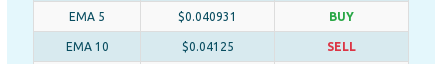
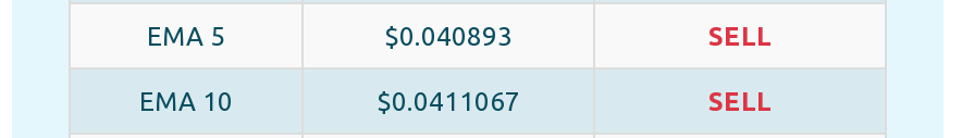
[178,10,354,23] $0.040931 | BUY -> [384,22,772,50] $0.040893 | SELL
[181,40,233,53] $0.04125 -> [377,87,520,115] $0.0411067

